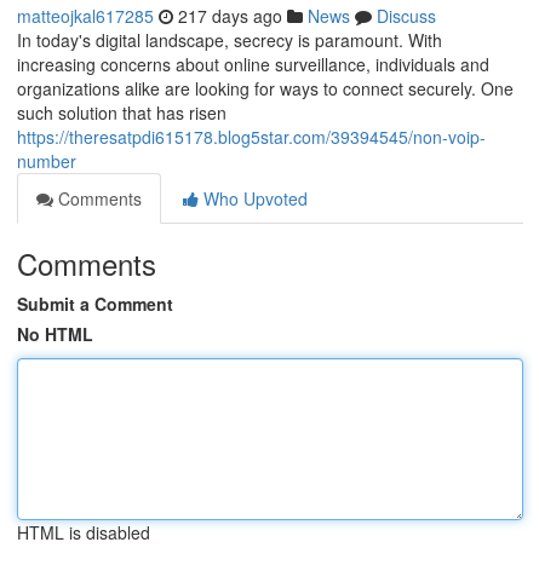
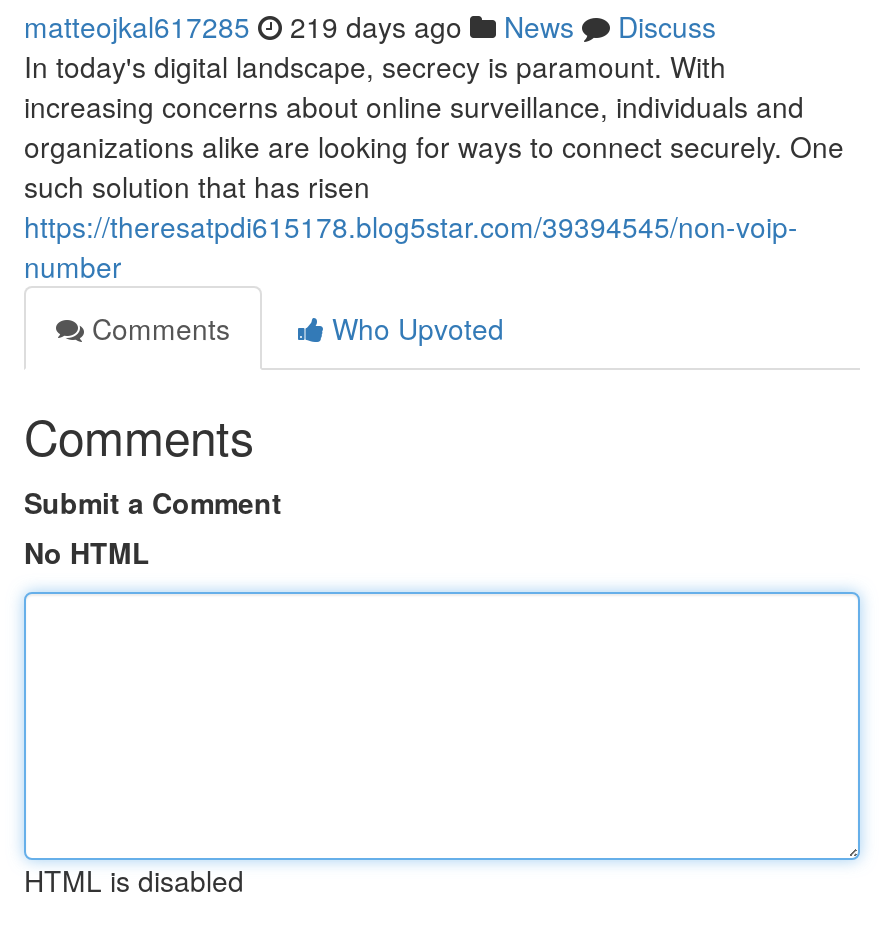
[17,4,436,28] matteojkal617285 217 days ago News Discuss -> [24,6,716,46] matteojkal617285 219 days ago News Discuss

